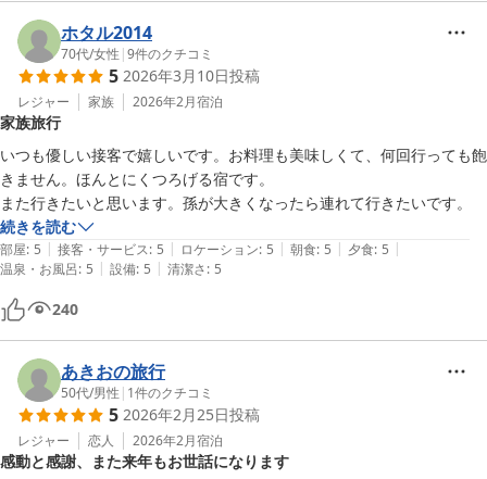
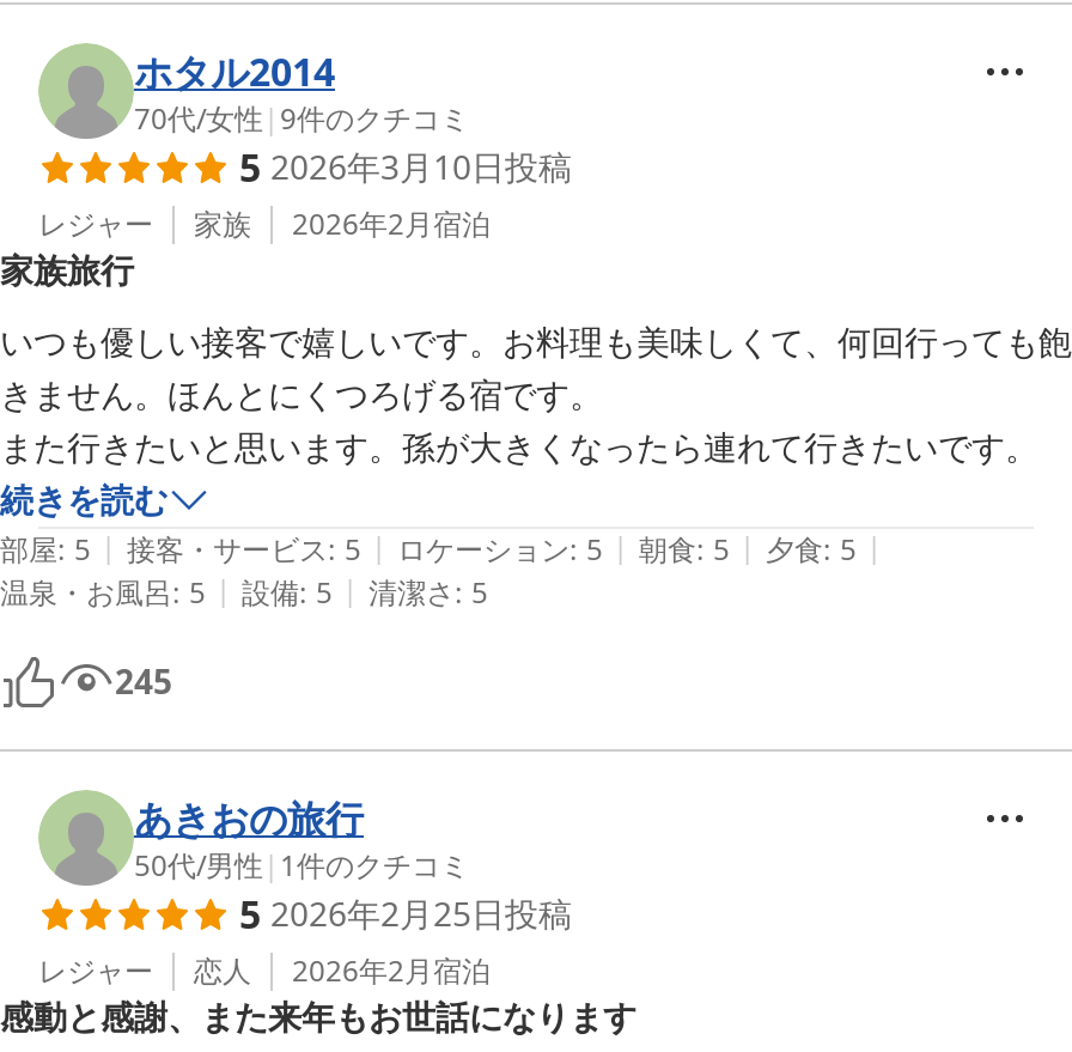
[52,299,78,319] 240 -> [115,658,172,704] 245

